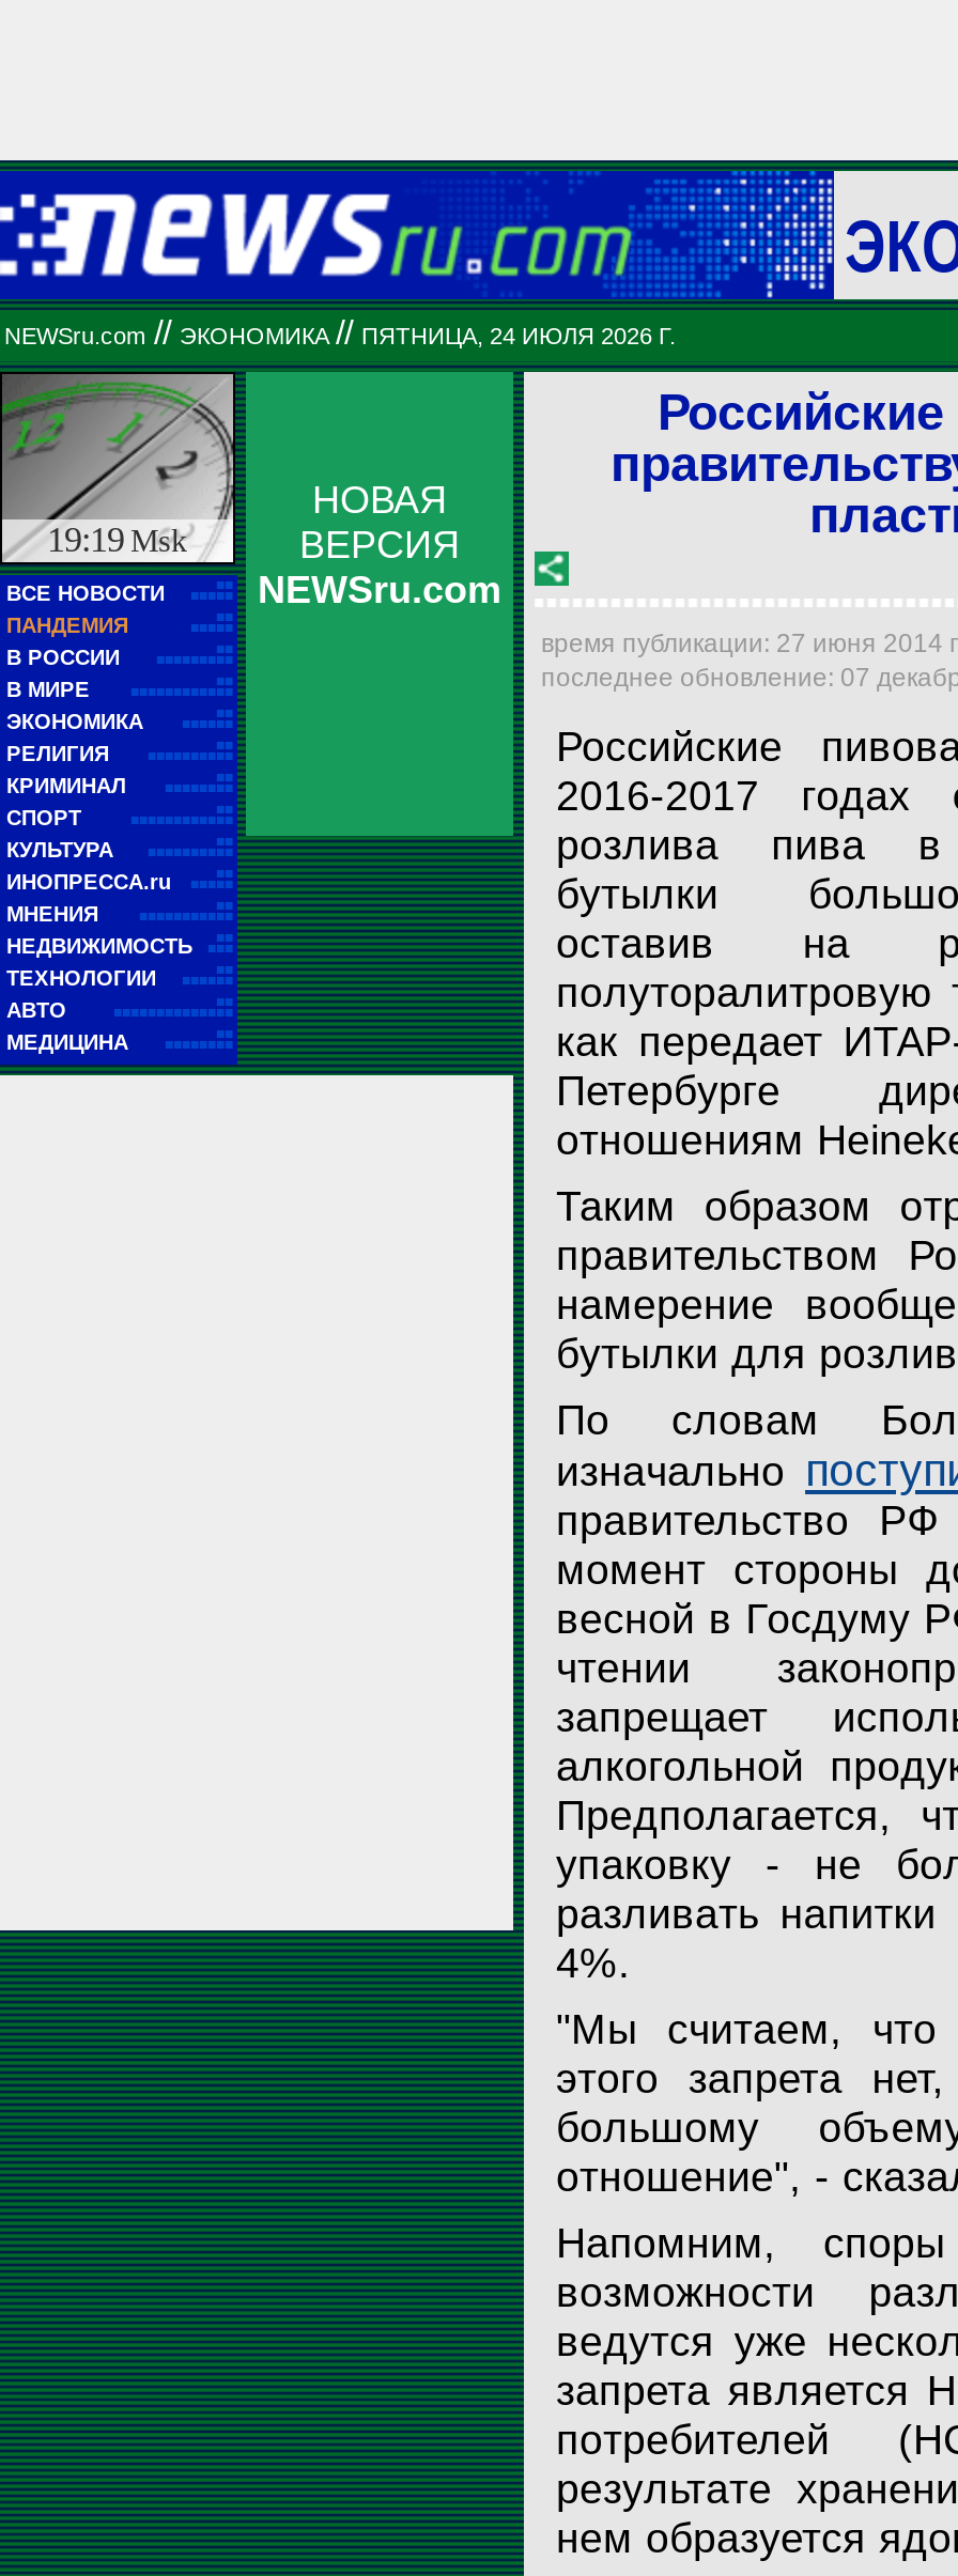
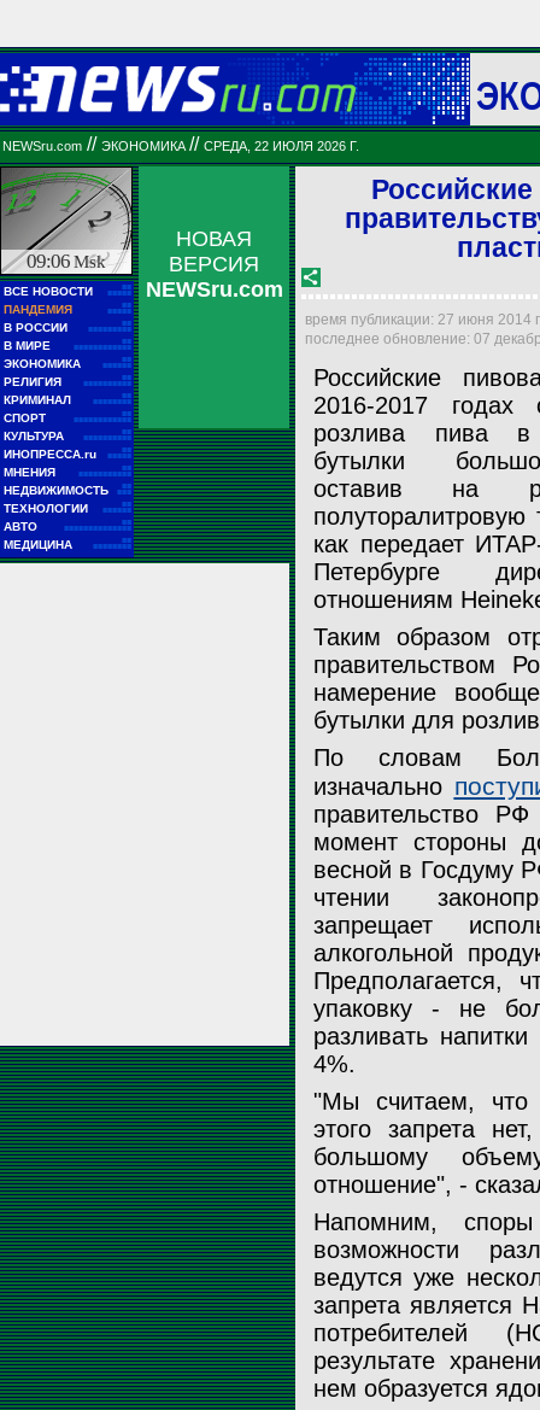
[4,314,676,351] NEWSru.com // ЭКОНОМИКА // ПЯТНИЦА, 24 ИЮЛЯ 2026 Г. -> [2,134,359,154] NEWSru.com // ЭКОНОМИКА // СРЕДА, 22 ИЮЛЯ 2026 Г.
[47,519,188,560] 19:19 Msk -> [27,250,106,273] 09:06 Msk

